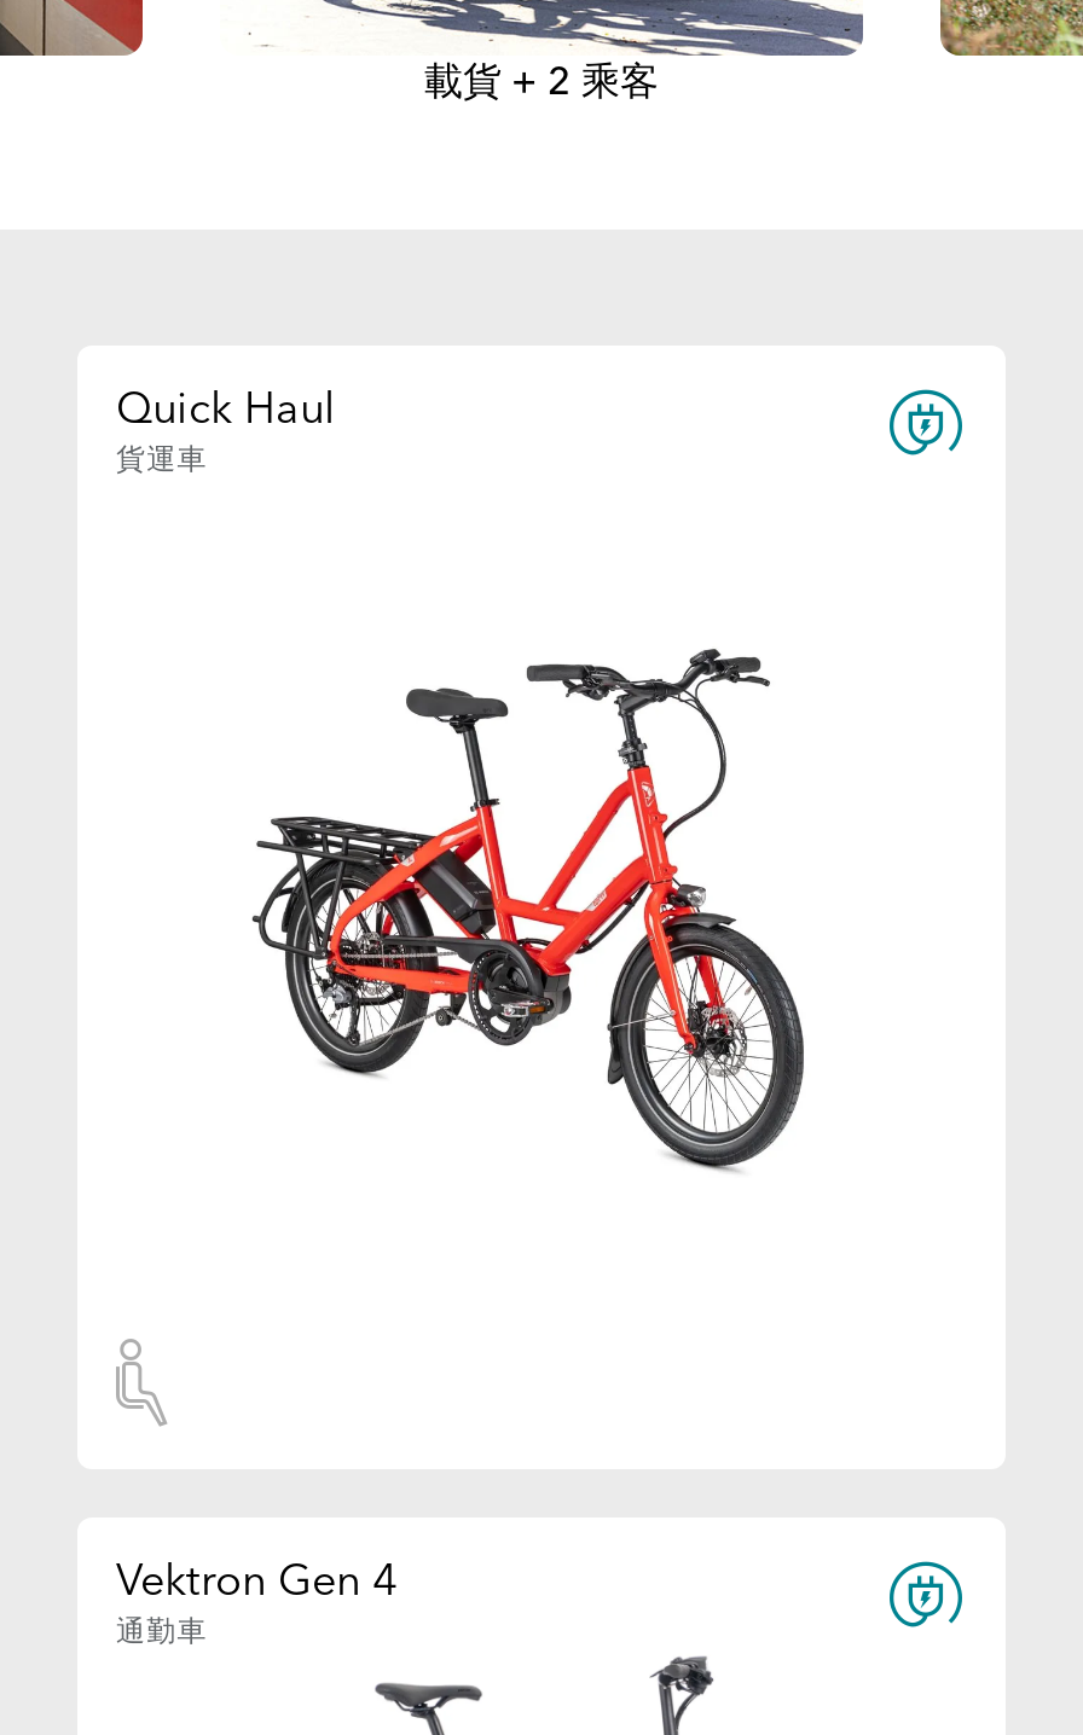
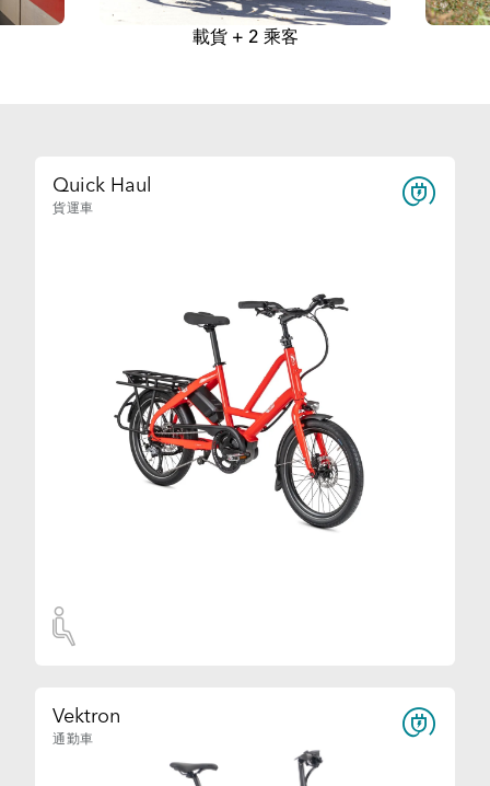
[116,1561,396,1605] Vektron Gen 4 -> [52,707,120,727] Vektron

